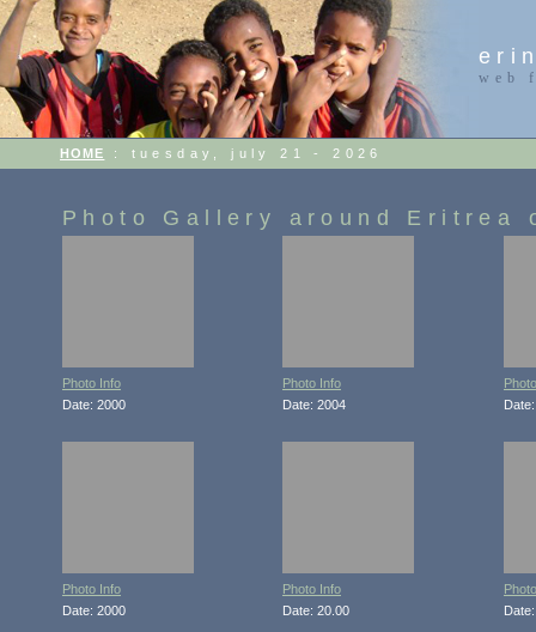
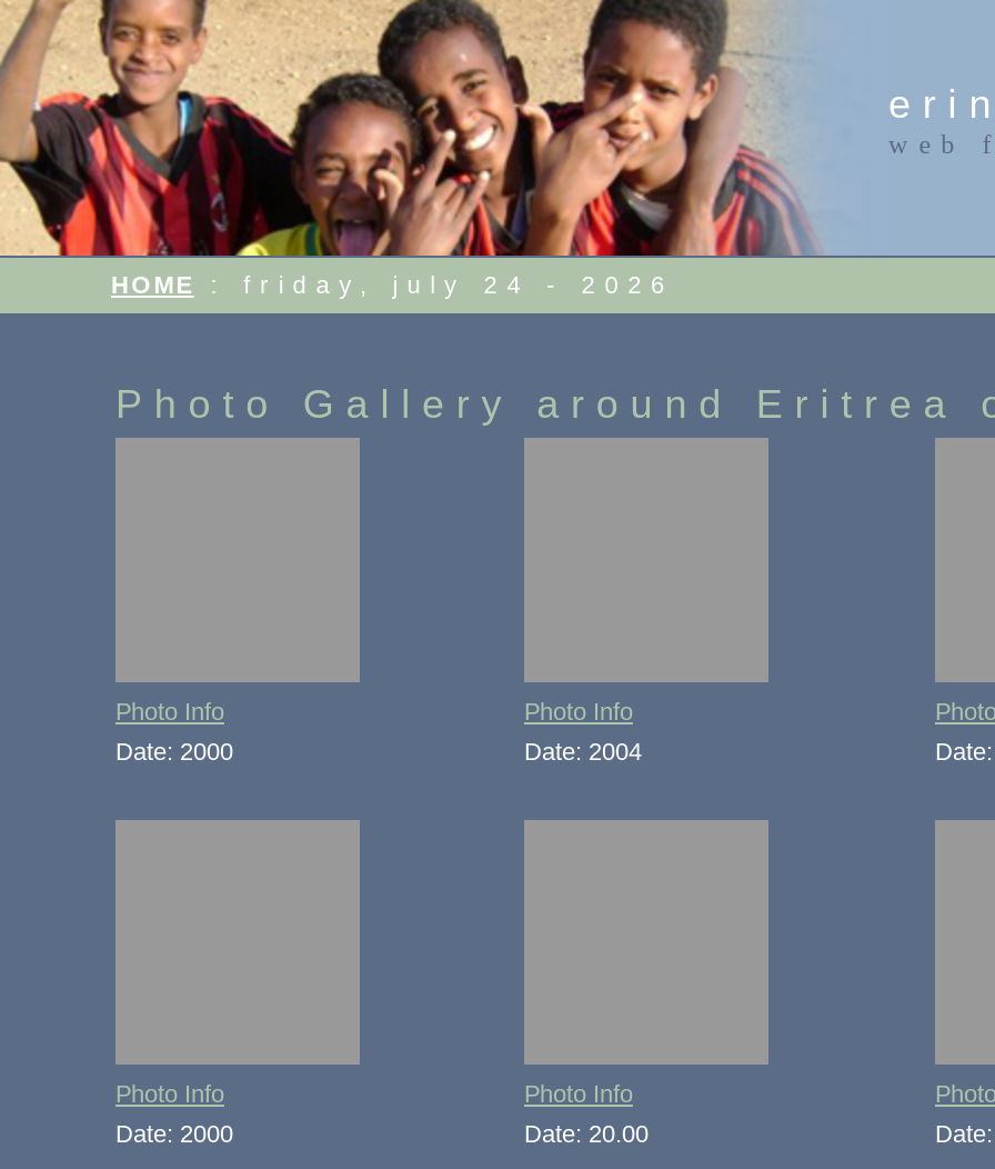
[60,146,383,160] HOME: tuesday, july 21 - 2026 -> [111,271,674,298] HOME: friday, july 24 - 2026

